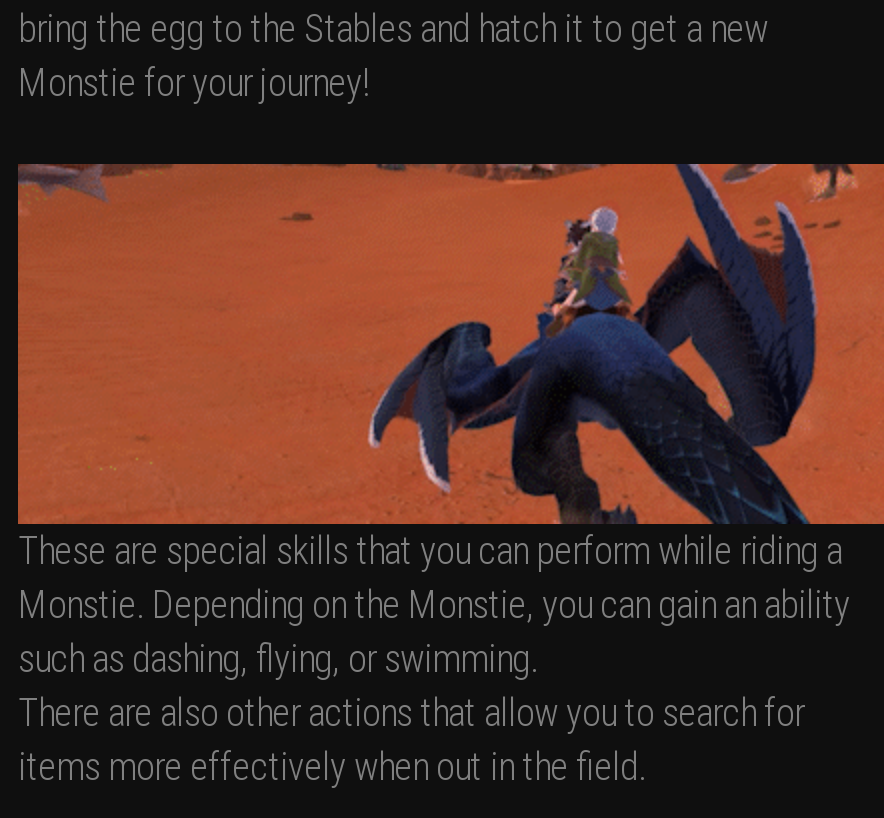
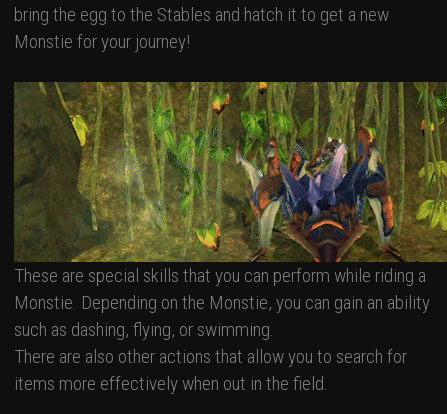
[16,162,878,526] [image] -> [14,81,444,263] [image]

